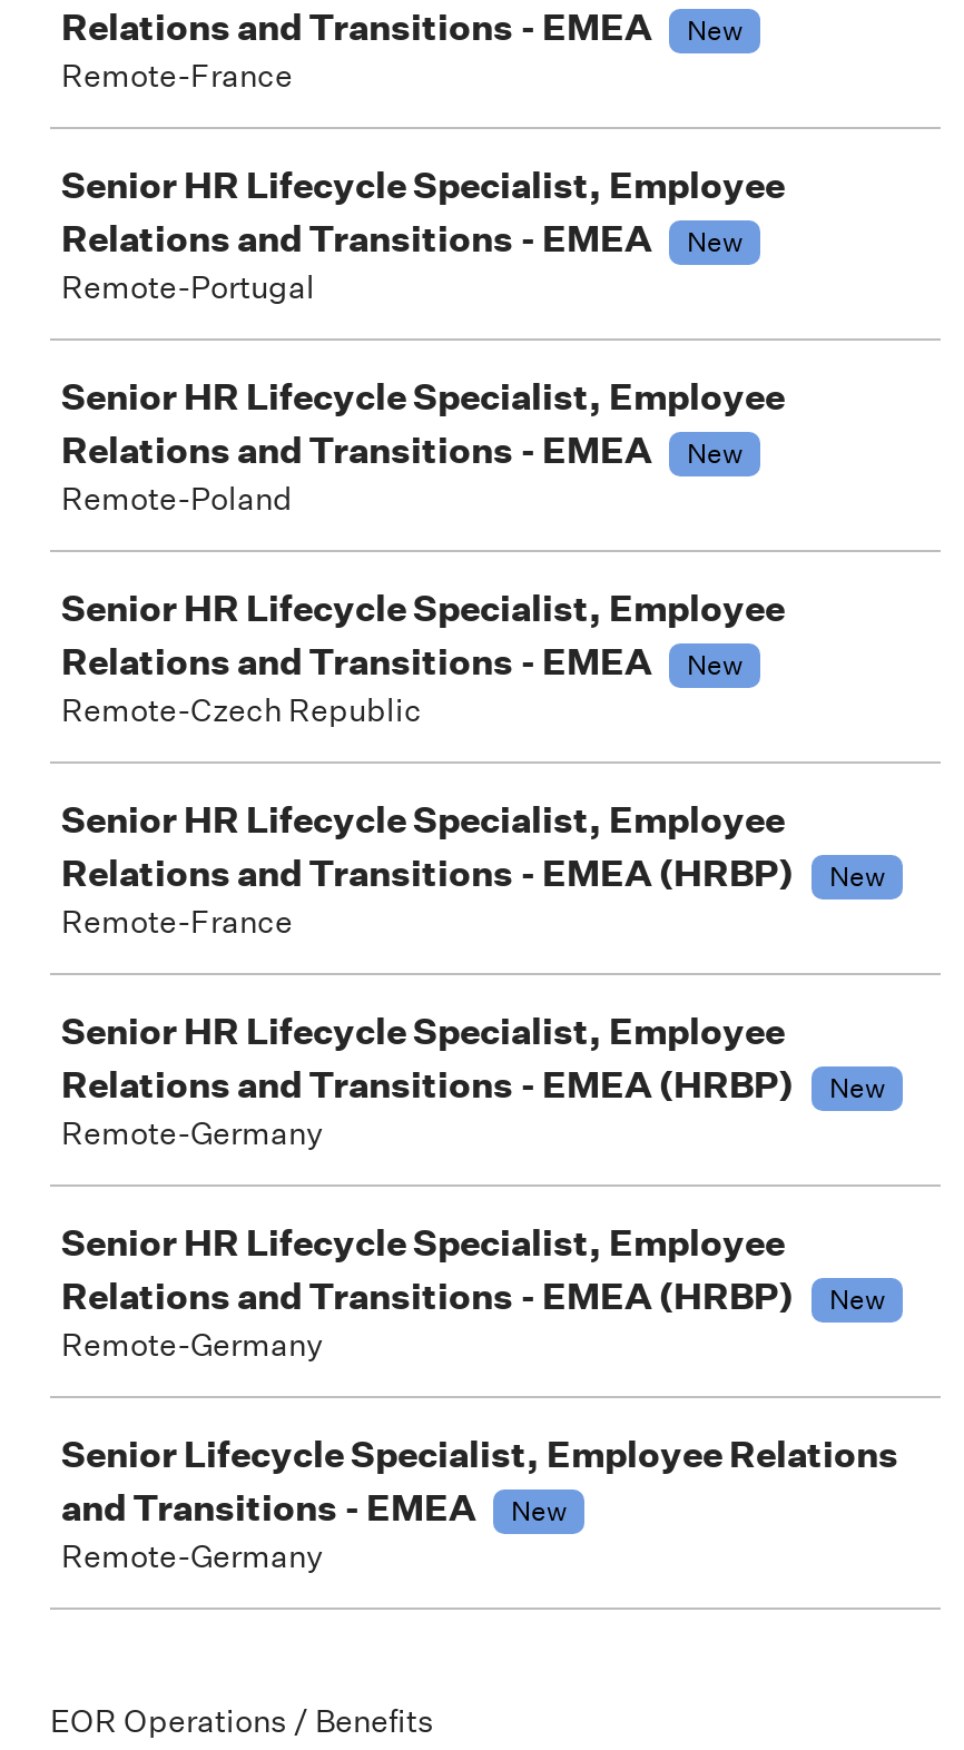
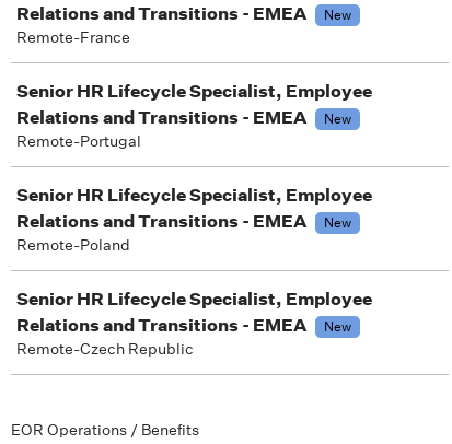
[61,797,898,1576] Senior HR Lifecycle Specialist, Employee | Relations and Transitions - EMEA (HRBP) | New | Remote-France | Senior HR Lifecycle Specialist, Employee | Relations and Transitions - EMEA (HRBP) | New | Remote-Germany | Senior HR Lifecycle Specialist, Employee | Relations and Transitions - EMEA (HRBP) | New | Remote-Germany | Senior Lifecycle Specialist, Employee Relations | and Transitions - EMEA | New | Remote-Germany -> none

